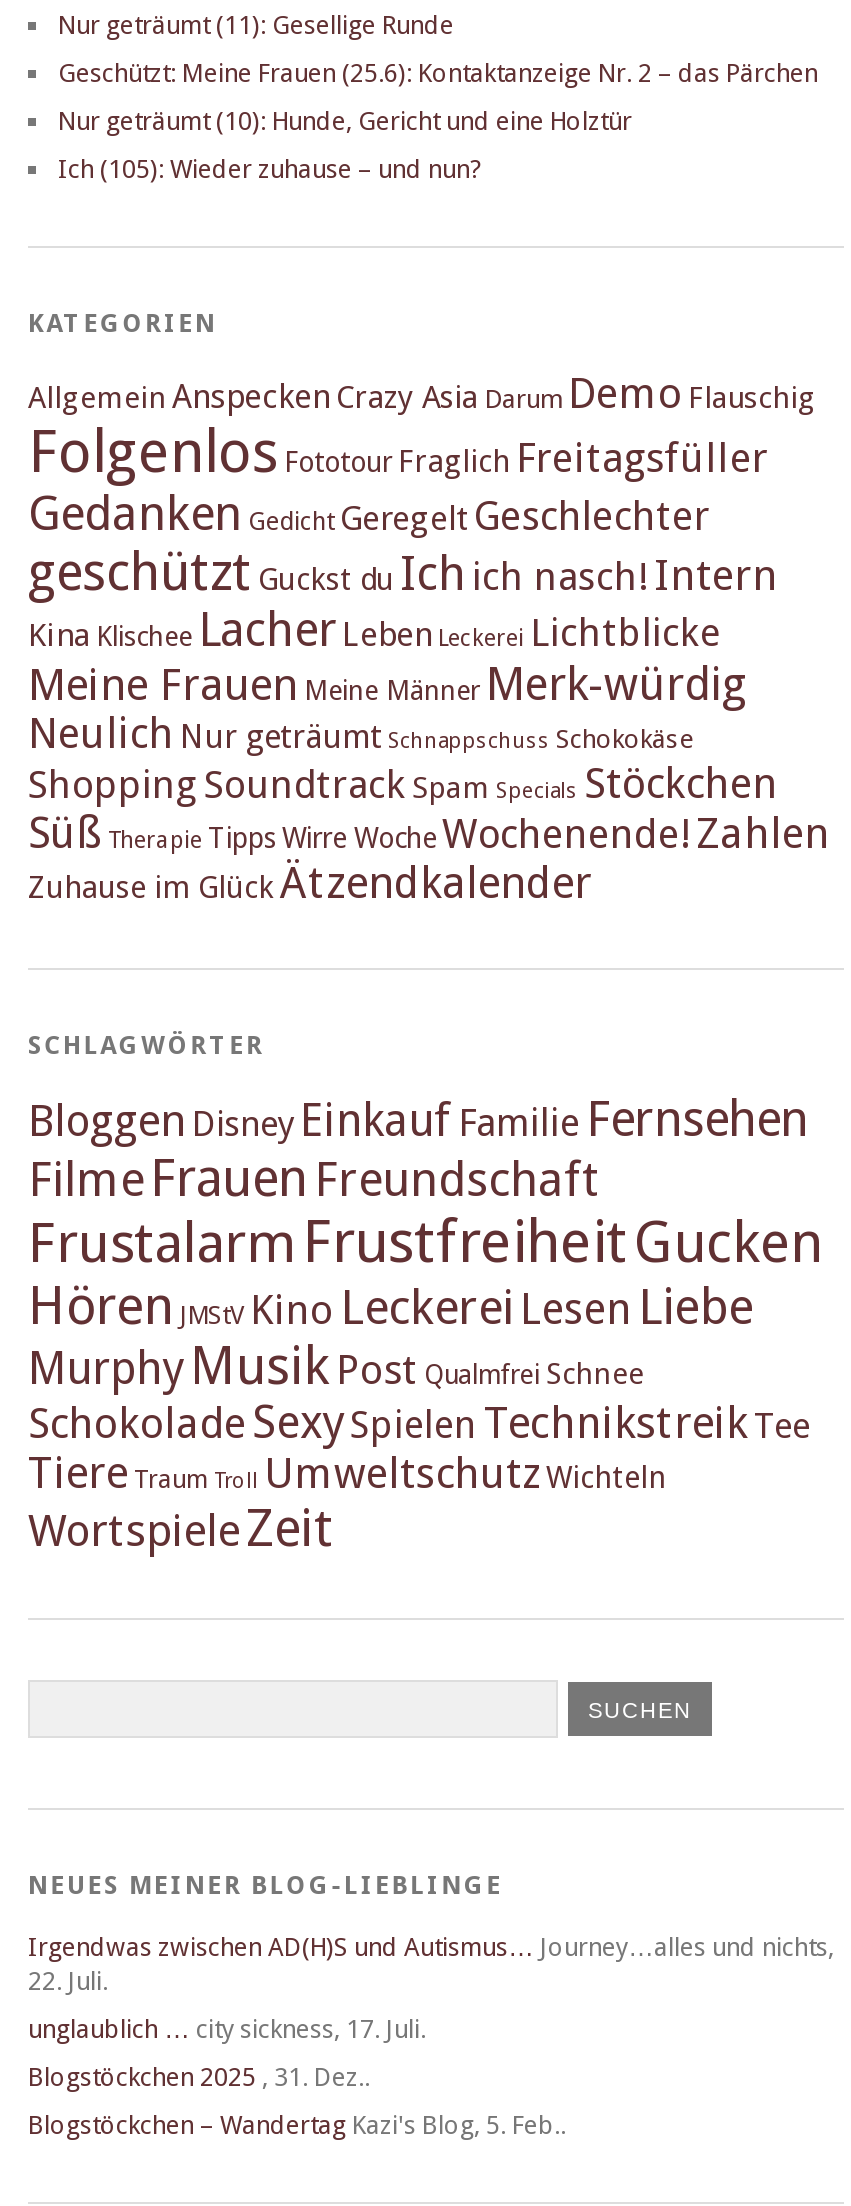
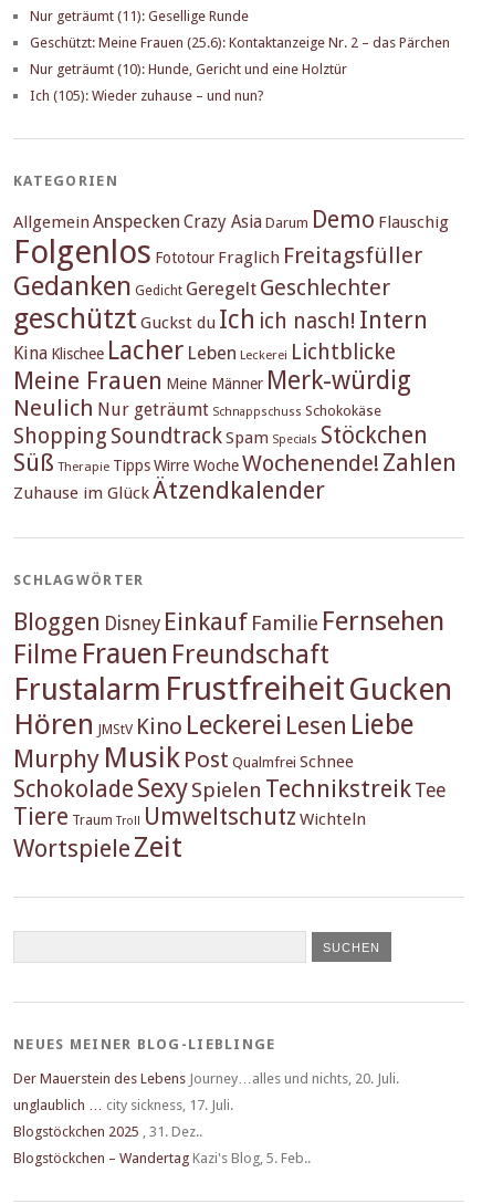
[28,1932,834,1996] Irgendwas zwischen AD(H)S und Autismus… Journey…alles und nichts, | 22. Juli. -> [13,1070,399,1087] Der Mauerstein des Lebens Journey…alles und nichts, 20. Juli.

